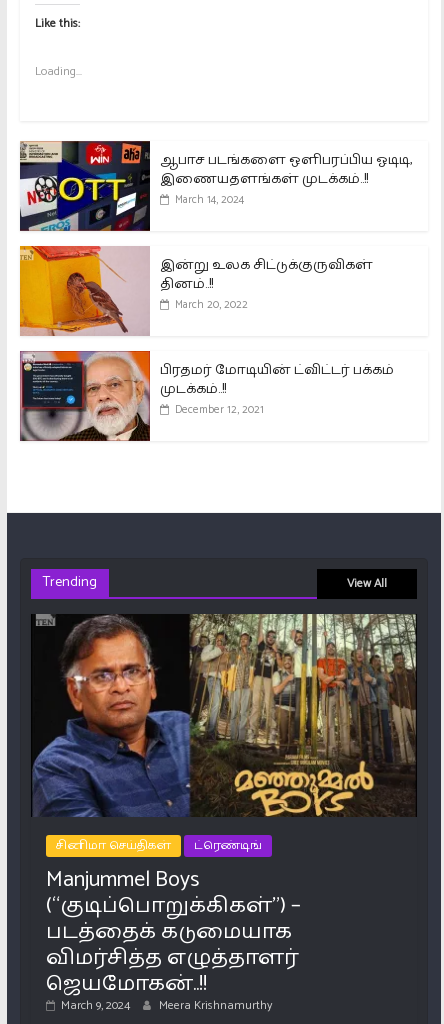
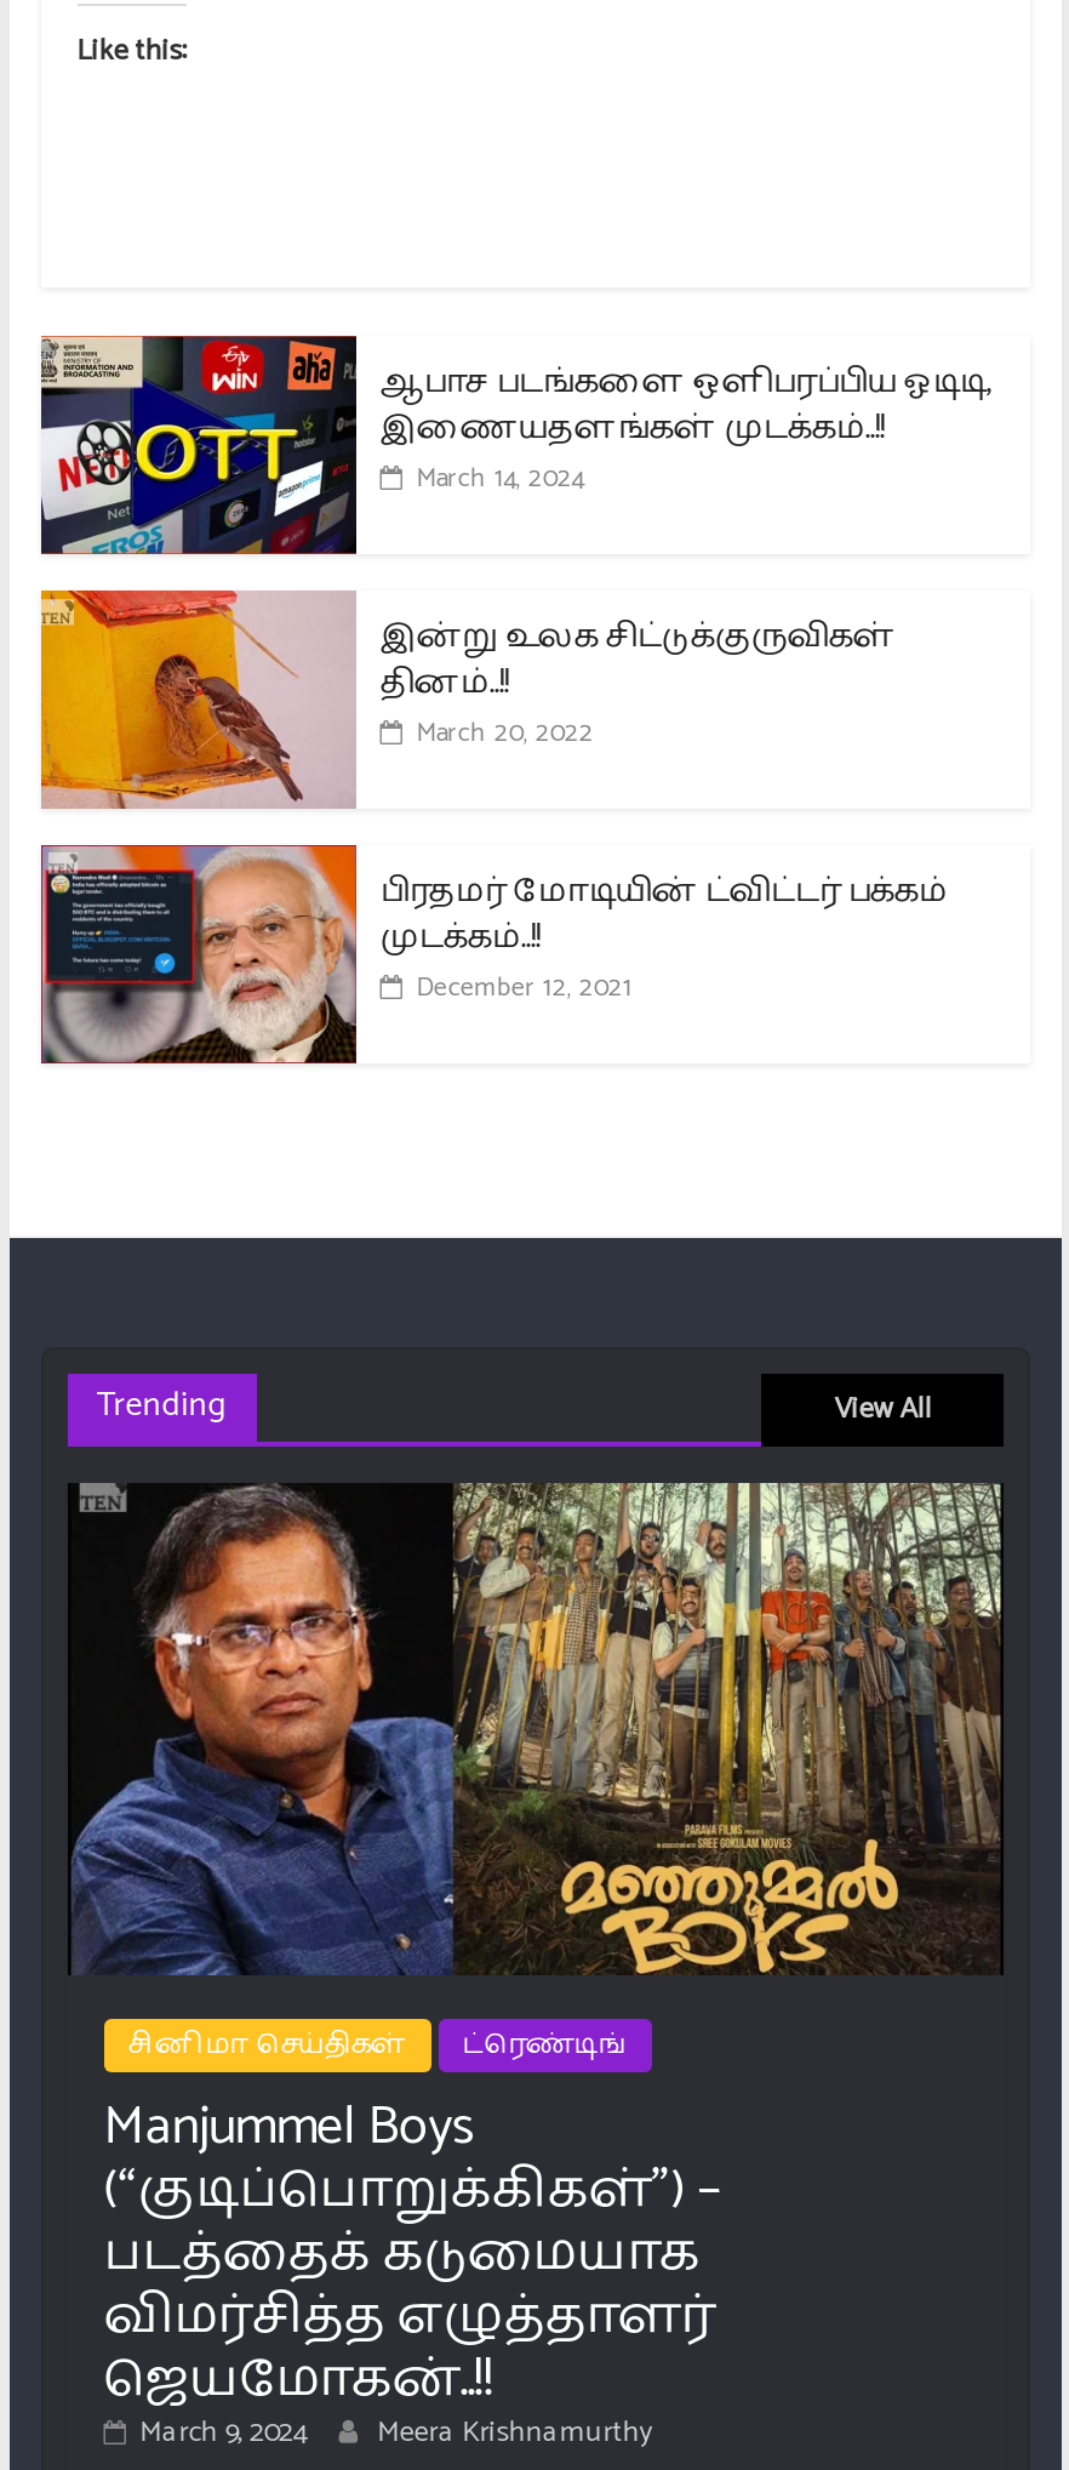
[35,62,82,81] Loading... -> none

